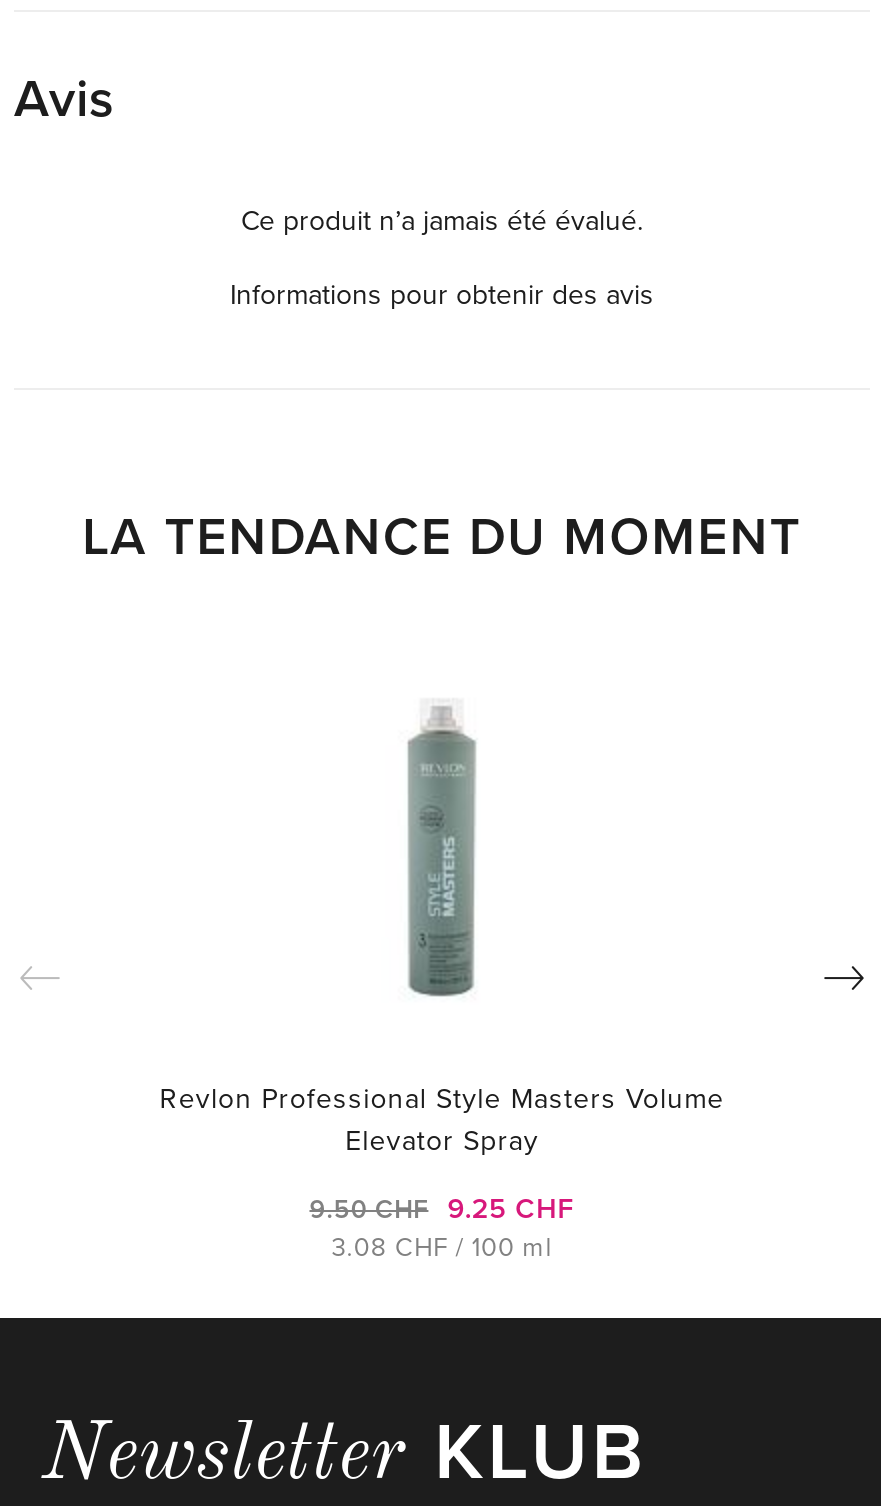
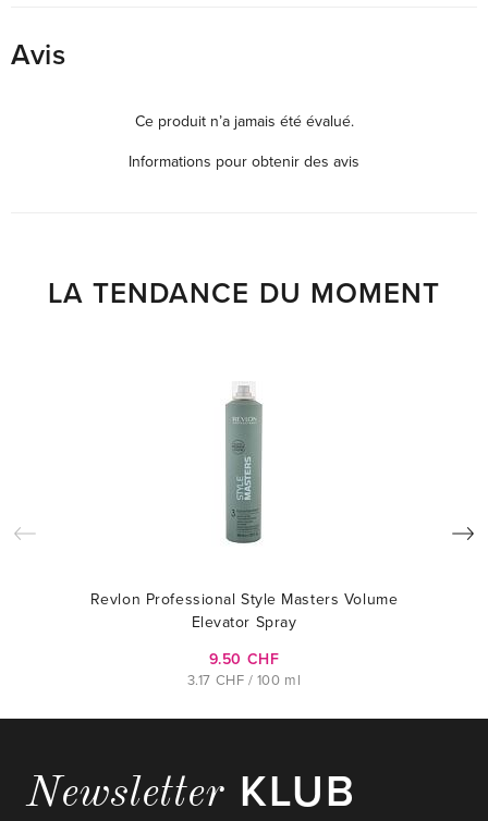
[309,1193,575,1265] 9.50 CHF 9.25 CHF | 3.08 CHF / 100 ml -> [187,650,301,690] 9.50 CHF | 3.17 CHF / 100 ml

